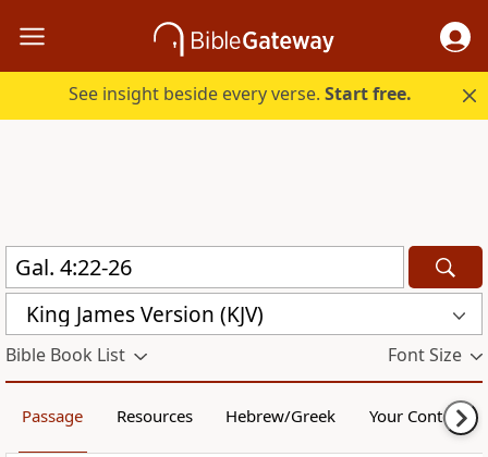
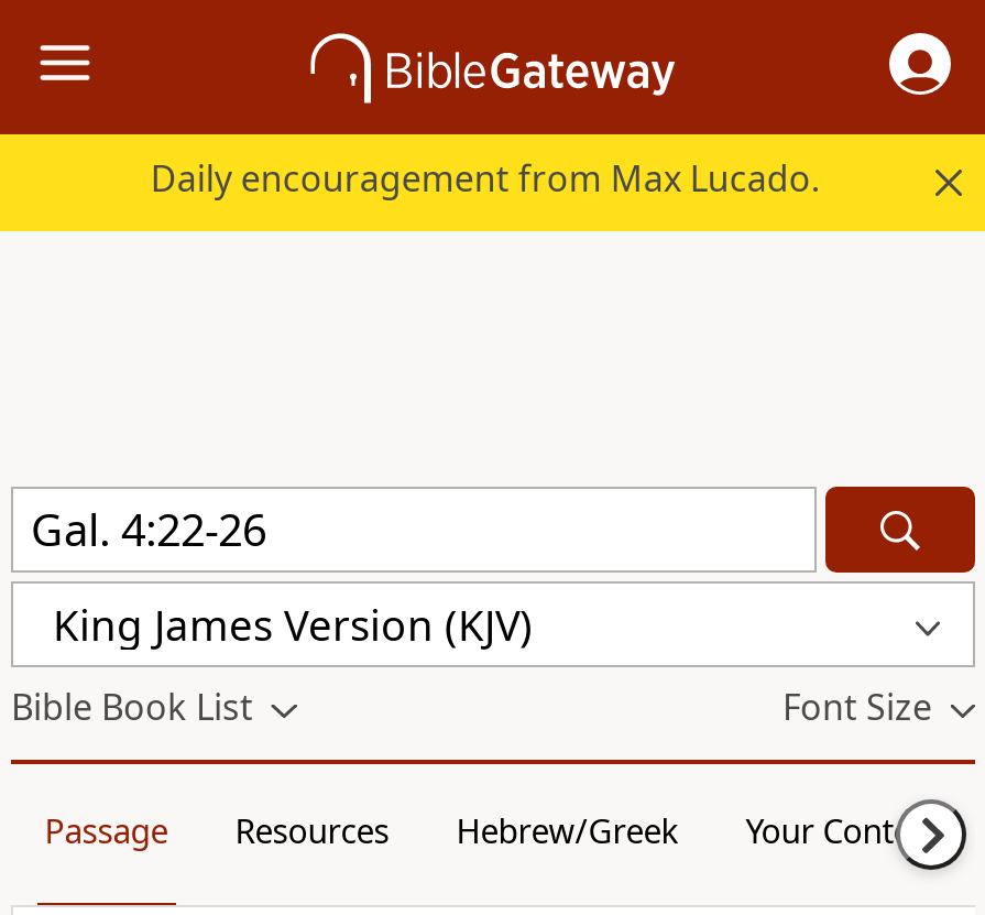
[69,82,412,106] See insight beside every verse. Start free. -> [151,154,820,203] Daily encouragement from Max Lucado.

